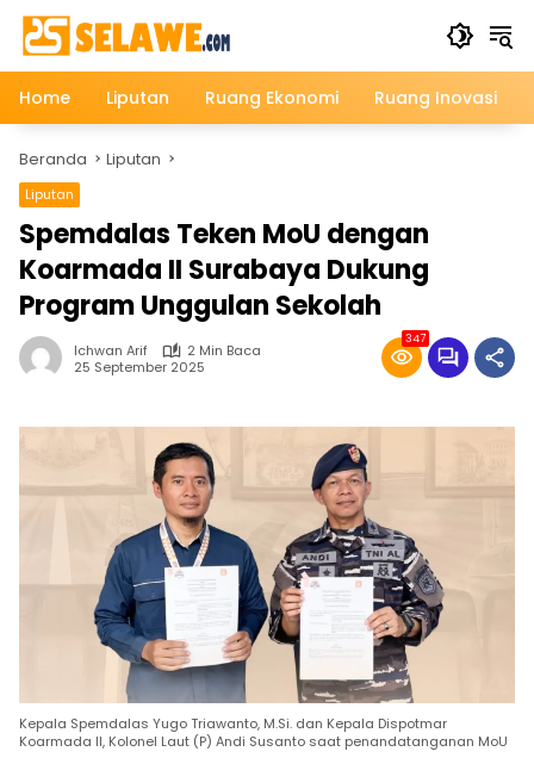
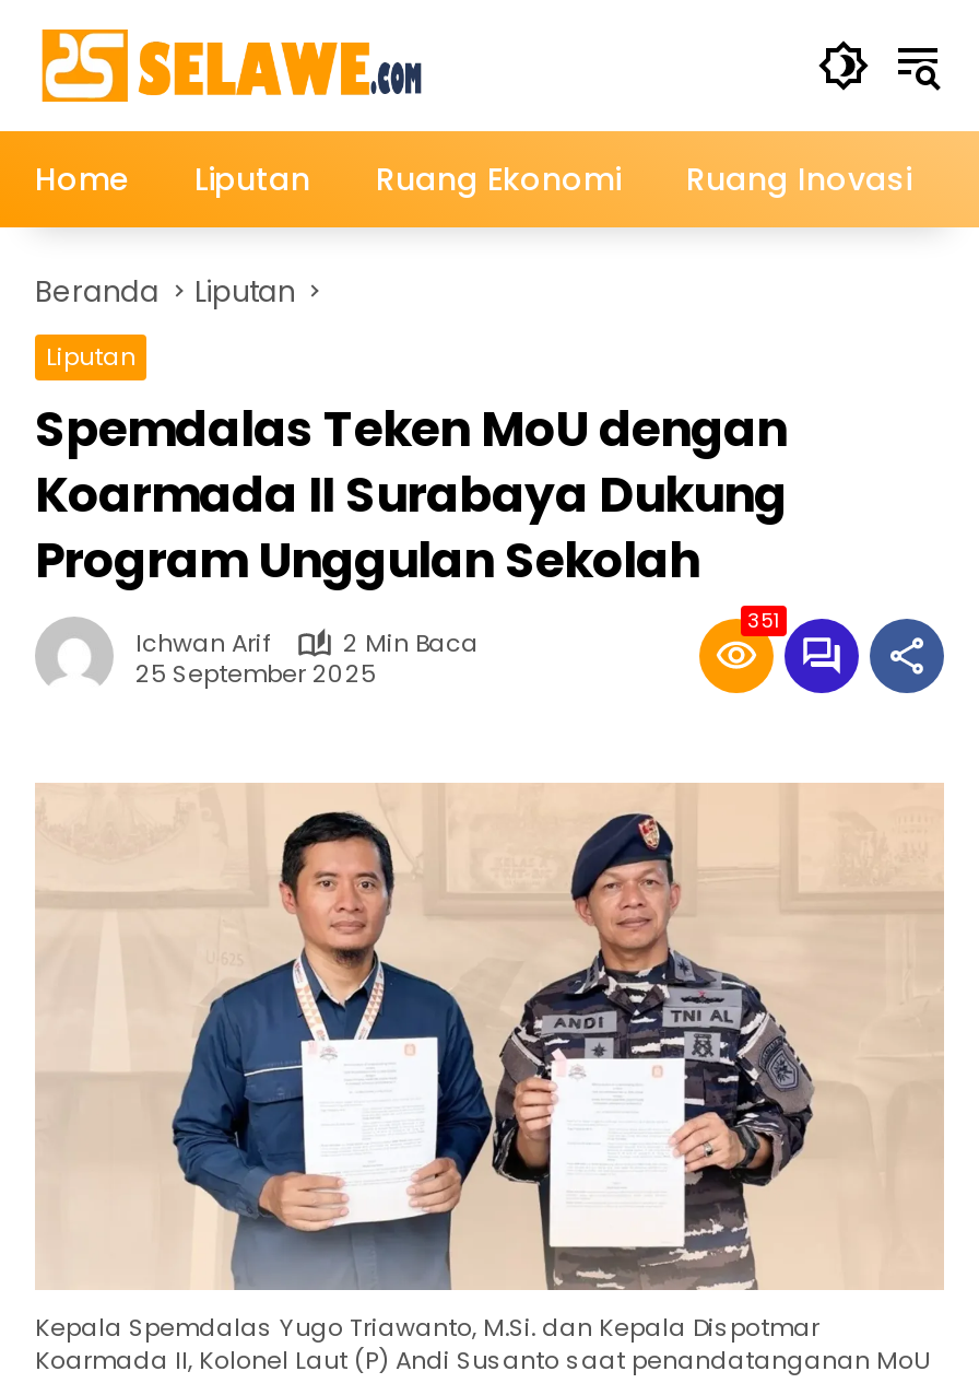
[405,331,426,346] 347 -> [747,608,780,634] 351

